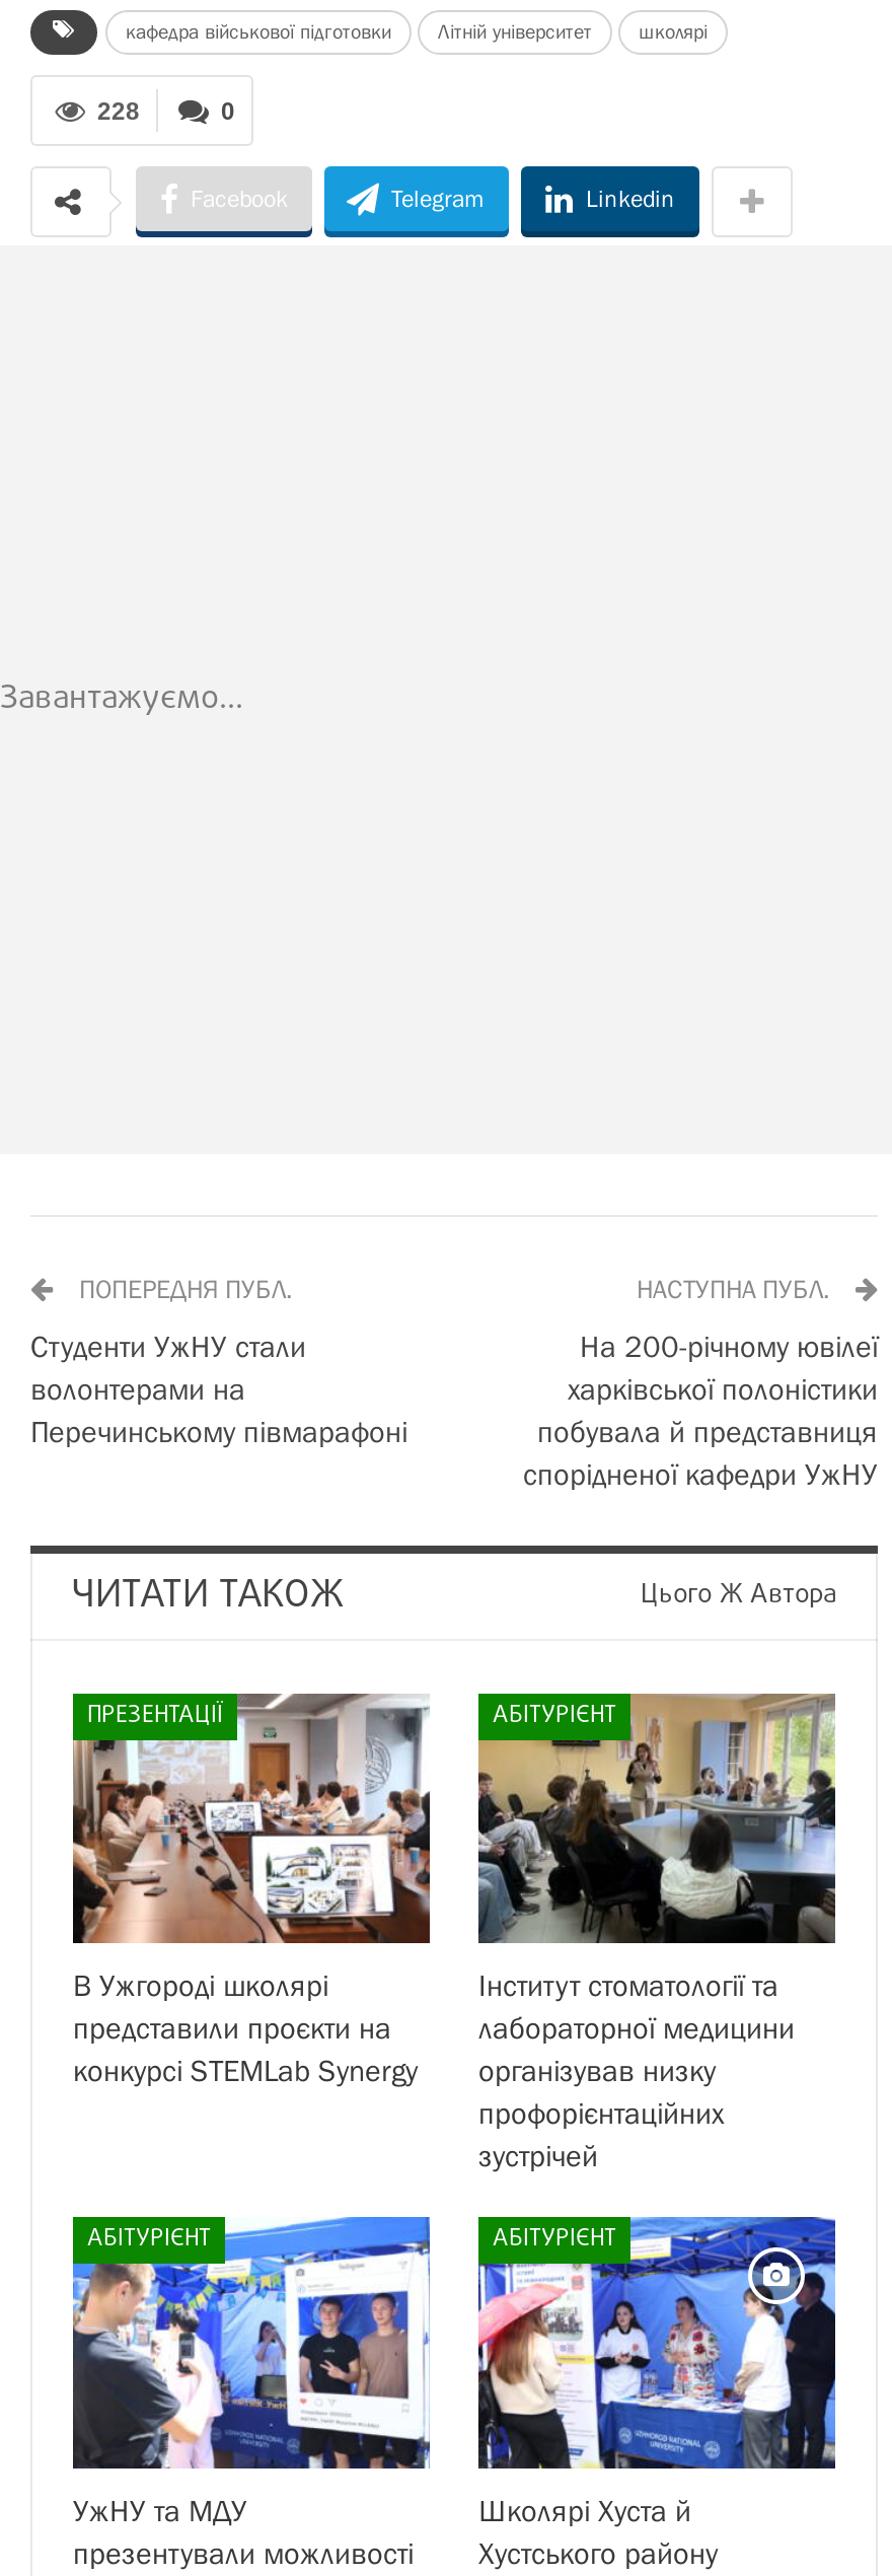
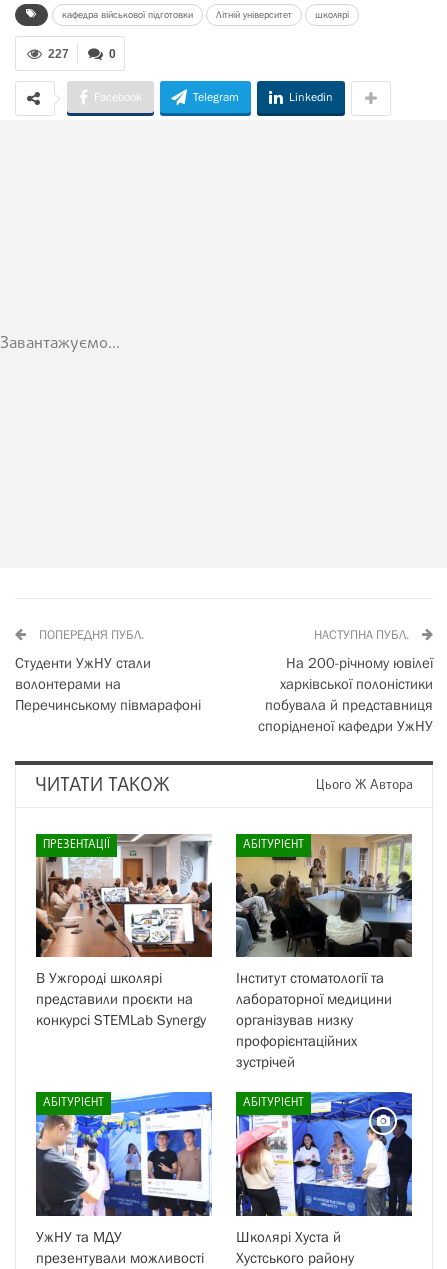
[97,98,140,126] 228 -> [48,47,69,61] 227

